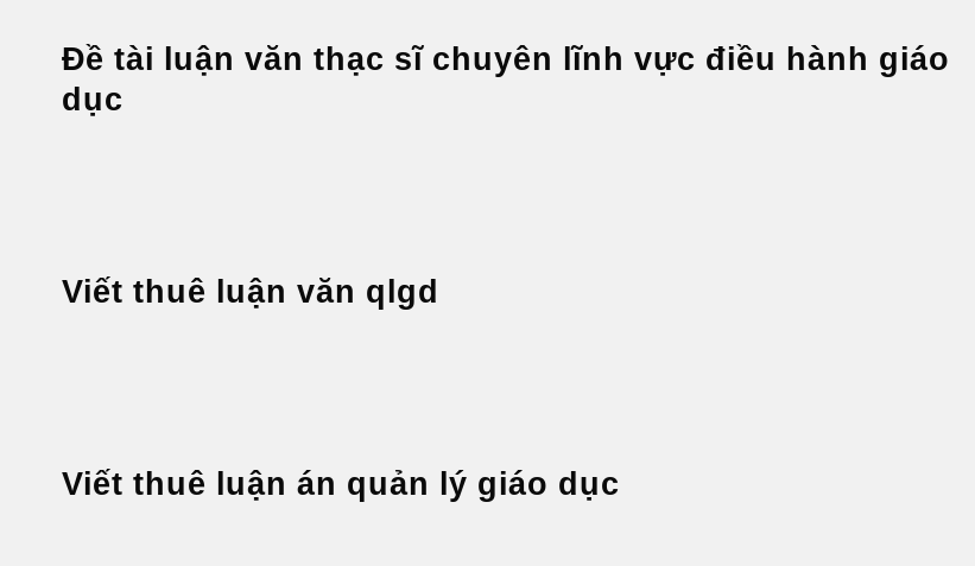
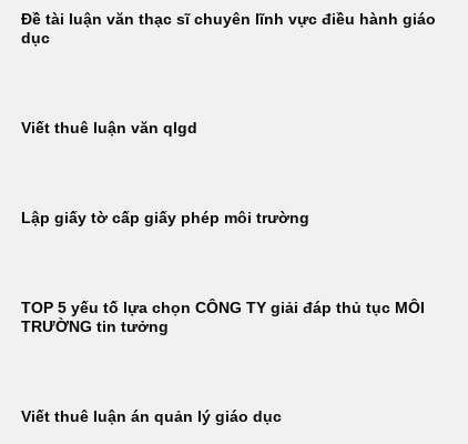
none -> [21,210,309,227] Lập giấy tờ cấp giấy phép môi trường
none -> [21,300,425,335] TOP 5 yếu tố lựa chọn CÔNG TY giải đáp thủ tục MÔI | TRƯỜNG tin tưởng

